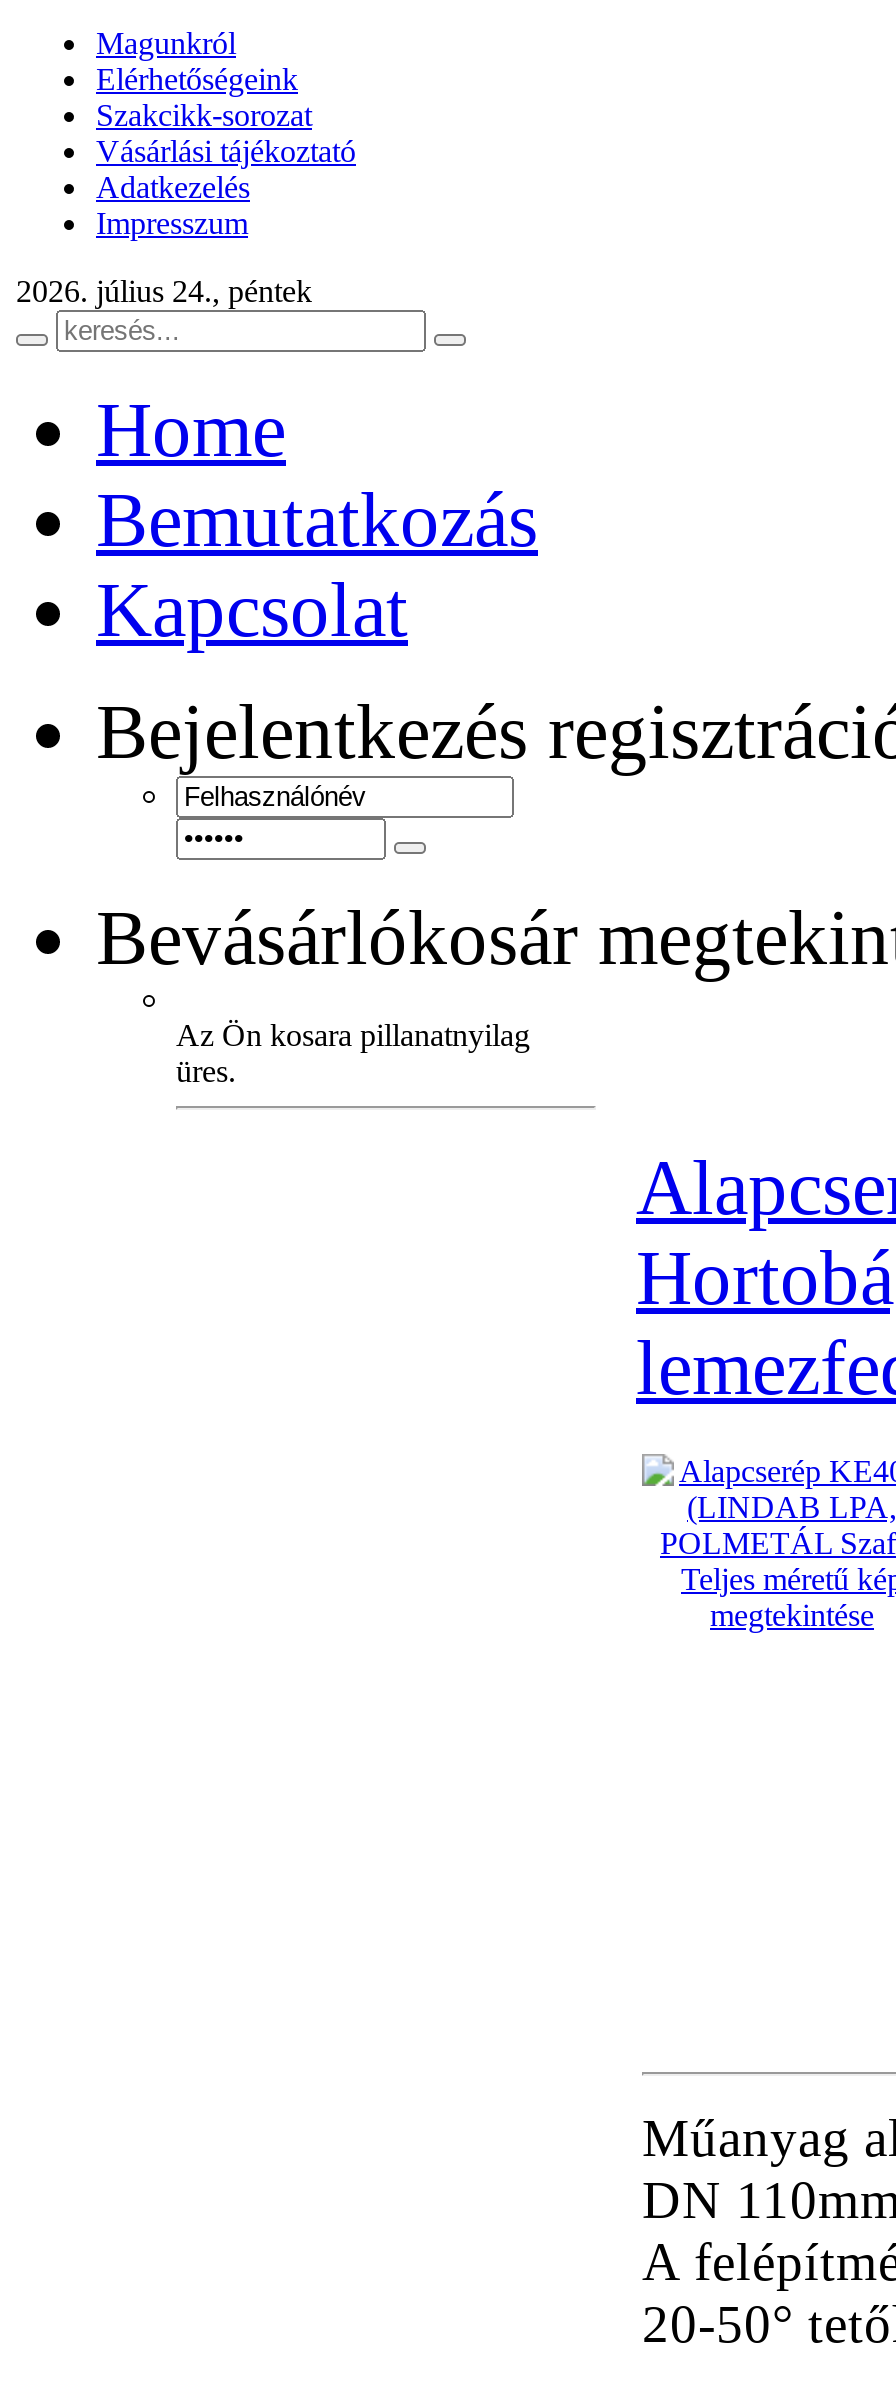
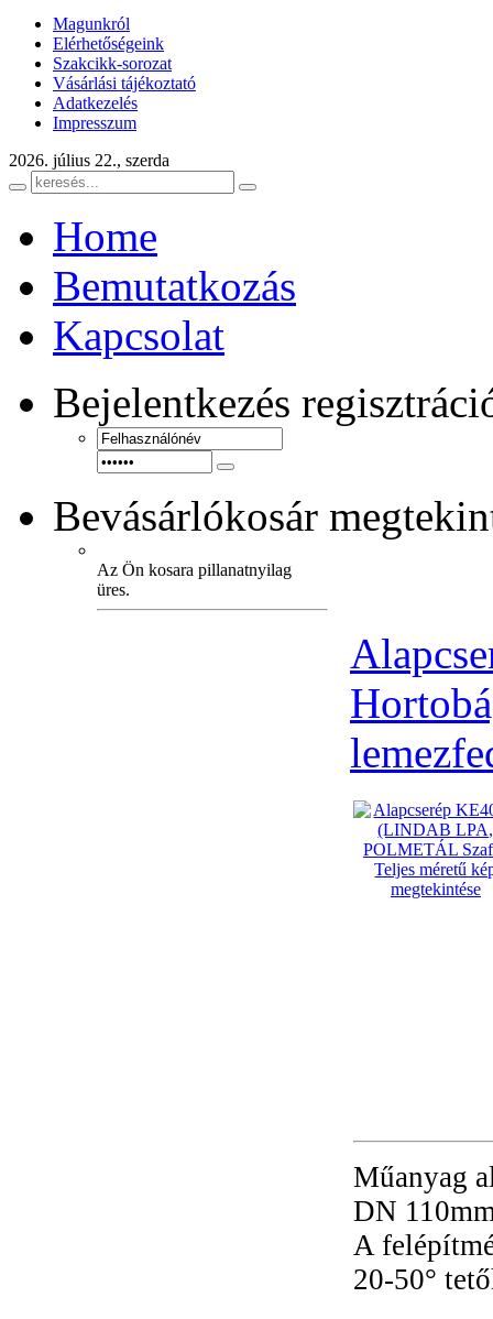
[16,274,312,308] 2026. július 24., péntek -> [9,151,169,170] 2026. július 22., szerda

